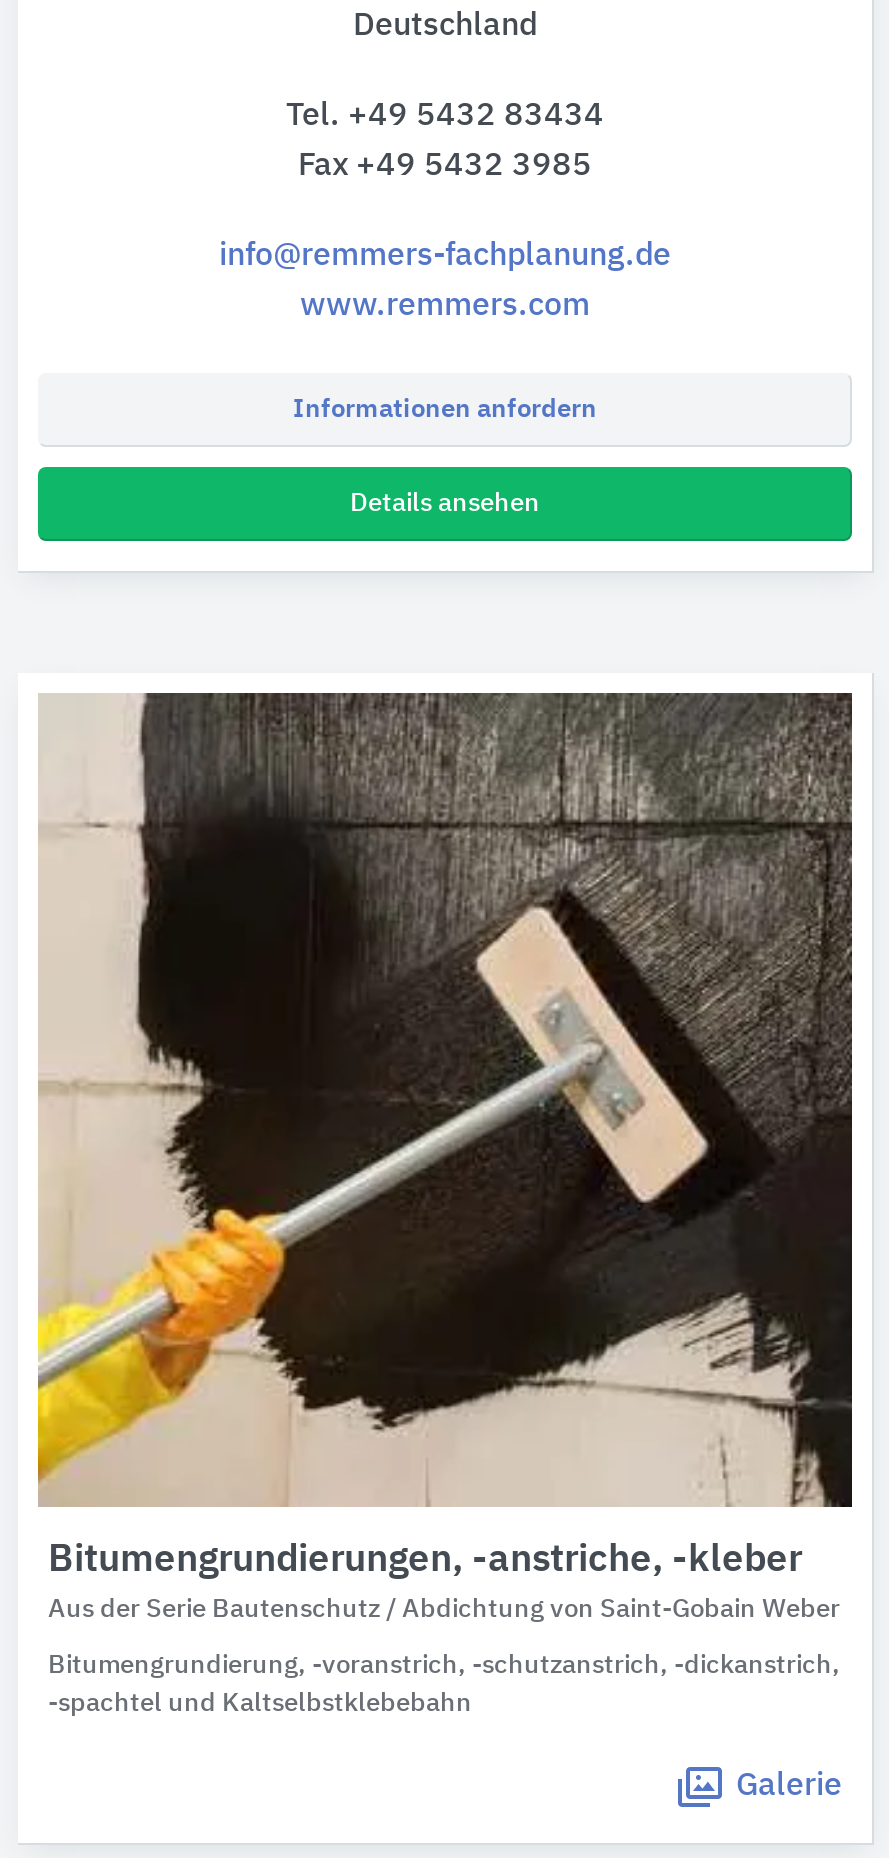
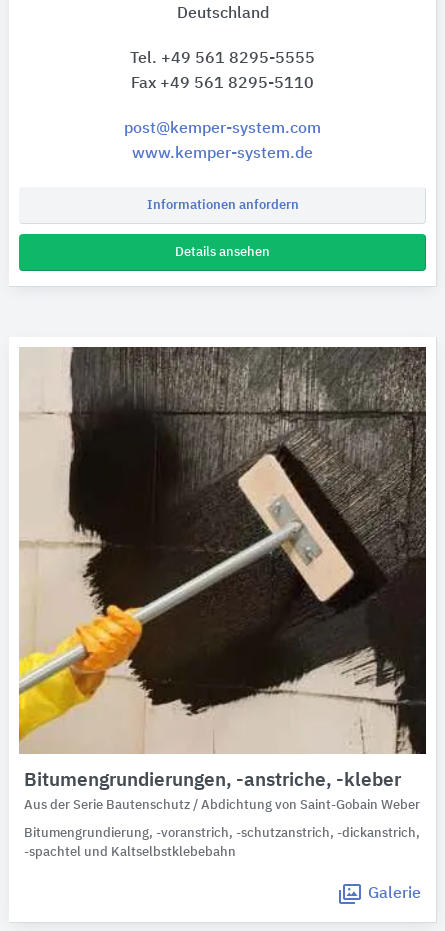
[286,101,604,133] Tel. +49 5432 83434 -> [130,51,315,67] Tel. +49 561 8295-5555
[298,151,592,183] Fax +49 5432 3985 -> [131,76,314,92] Fax +49 561 8295-5110
[219,241,671,273] info@remmers-fachplanung.de -> [124,121,321,137] post@kemper-system.com
[300,291,590,323] www.remmers.com -> [132,146,313,162] www.kemper-system.de

